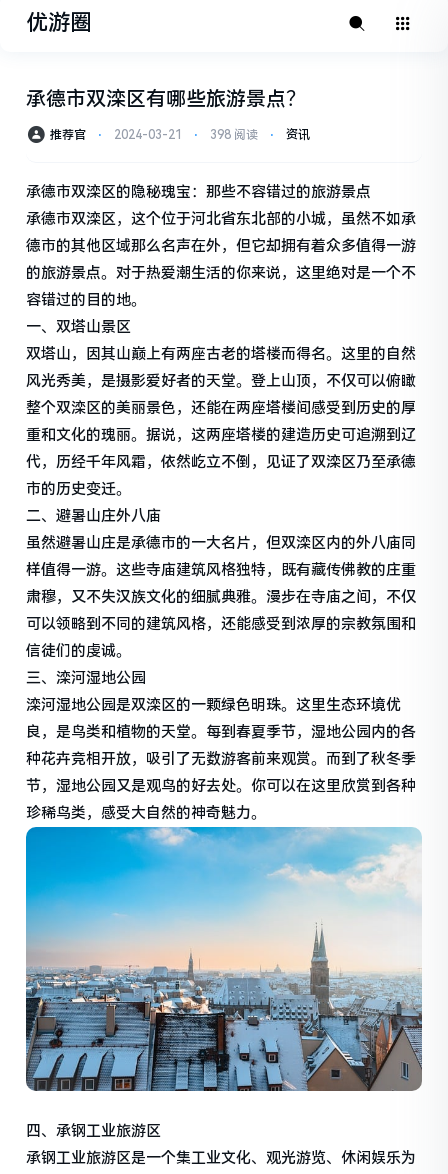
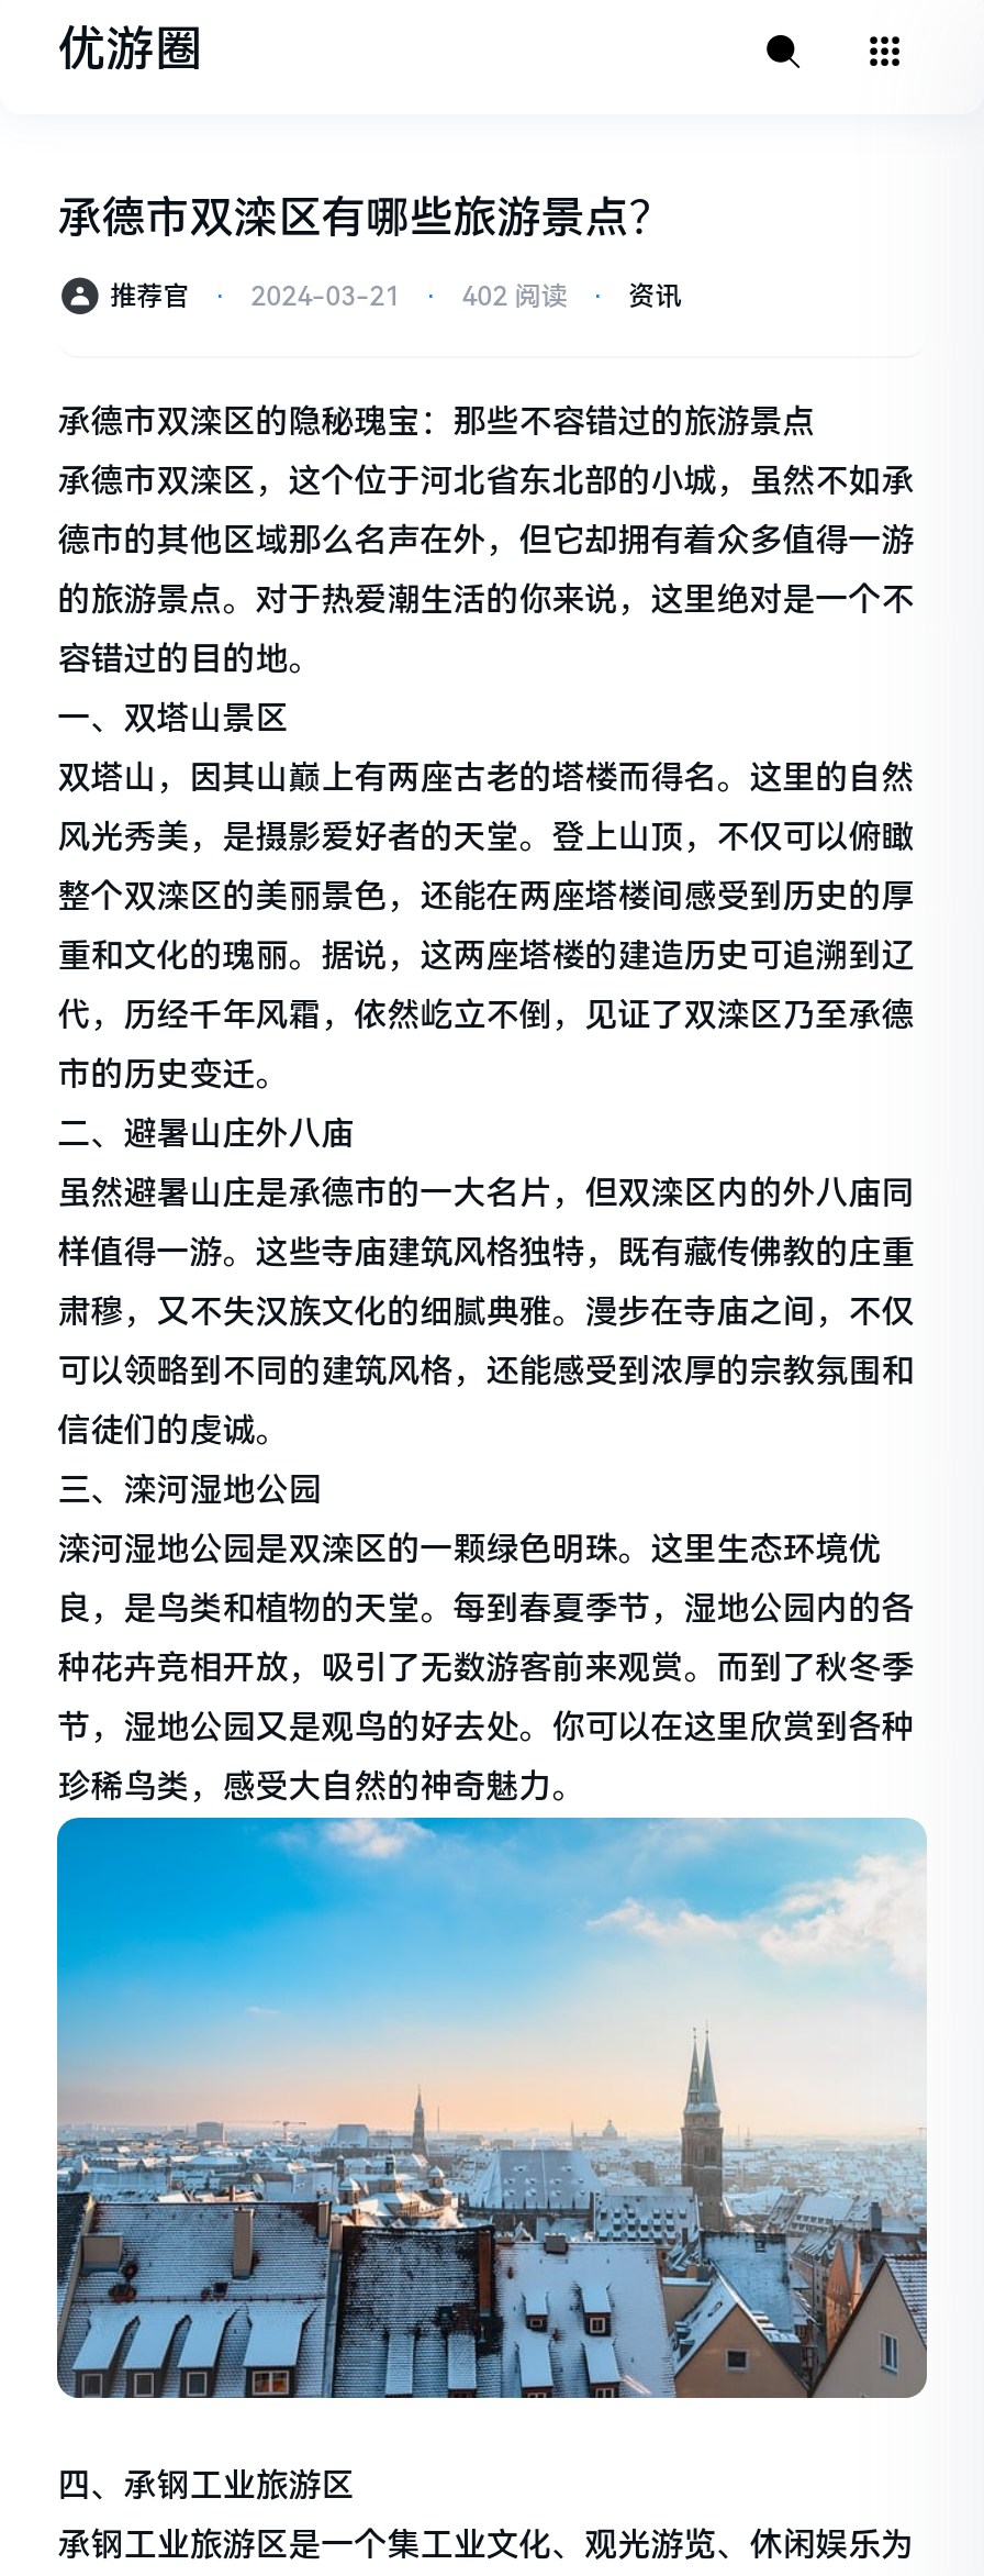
[210,128,258,142] 398 阅读 -> [462,281,567,312] 402 阅读

